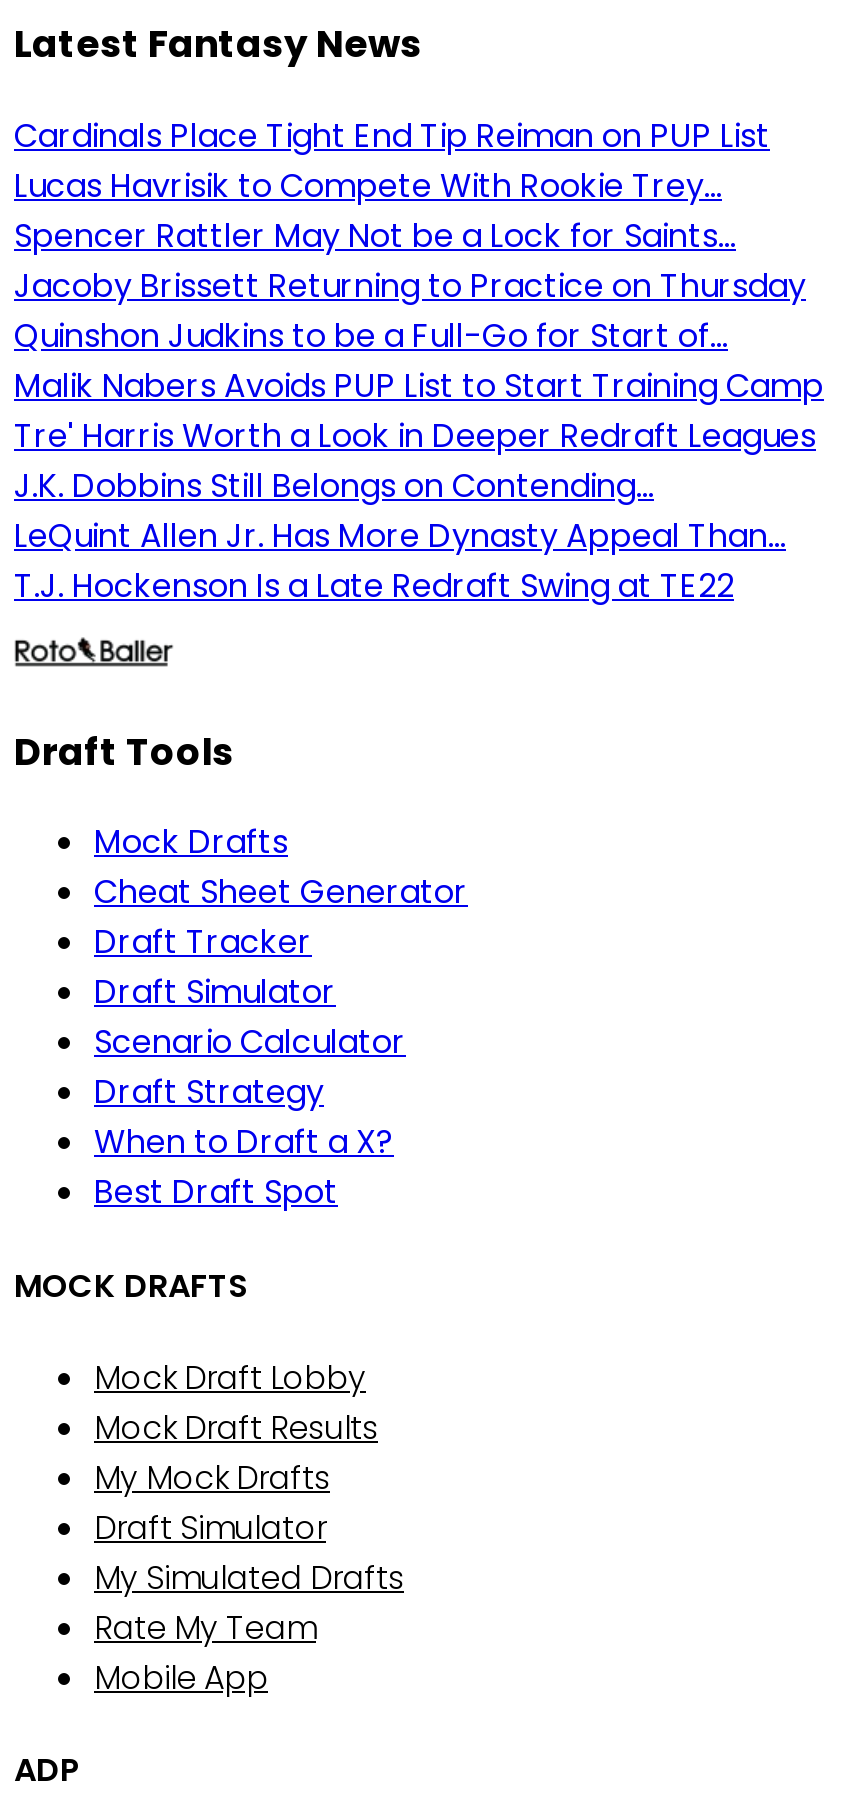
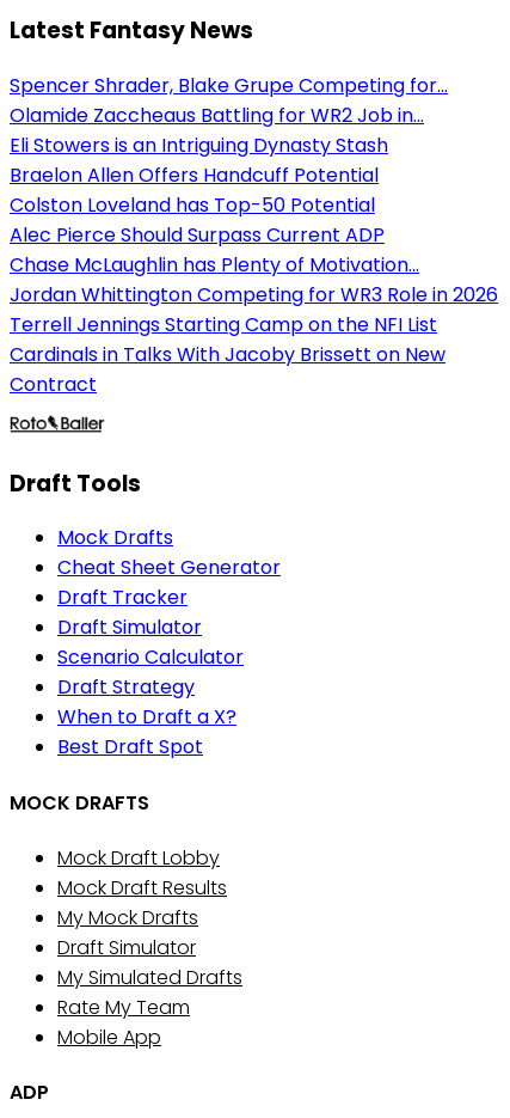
[14,113,824,609] Cardinals Place Tight End Tip Reiman on PUP List | Lucas Havrisik to Compete With Rookie Trey... | Spencer Rattler May Not be a Lock for Saints... | Jacoby Brissett Returning to Practice on Thursday | Quinshon Judkins to be a Full-Go for Start of... | Malik Nabers Avoids PUP List to Start Training Camp | Tre' Harris Worth a Look in Deeper Redraft Leagues | J.K. Dobbins Still Belongs on Contending... | LeQuint Allen Jr. Has More Dynasty Appeal Than... | T.J. Hockenson Is a Late Redraft Swing at TE22 -> [10,72,498,398] Spencer Shrader, Blake Grupe Competing for... | Olamide Zaccheaus Battling for WR2 Job in... | Eli Stowers is an Intriguing Dynasty Stash | Braelon Allen Offers Handcuff Potential | Colston Loveland has Top-50 Potential | Alec Pierce Should Surpass Current ADP | Chase McLaughlin has Plenty of Motivation... | Jordan Whittington Competing for WR3 Role in 2026 | Terrell Jennings Starting Camp on the NFI List | Cardinals in Talks With Jacoby Brissett on New | Contract

